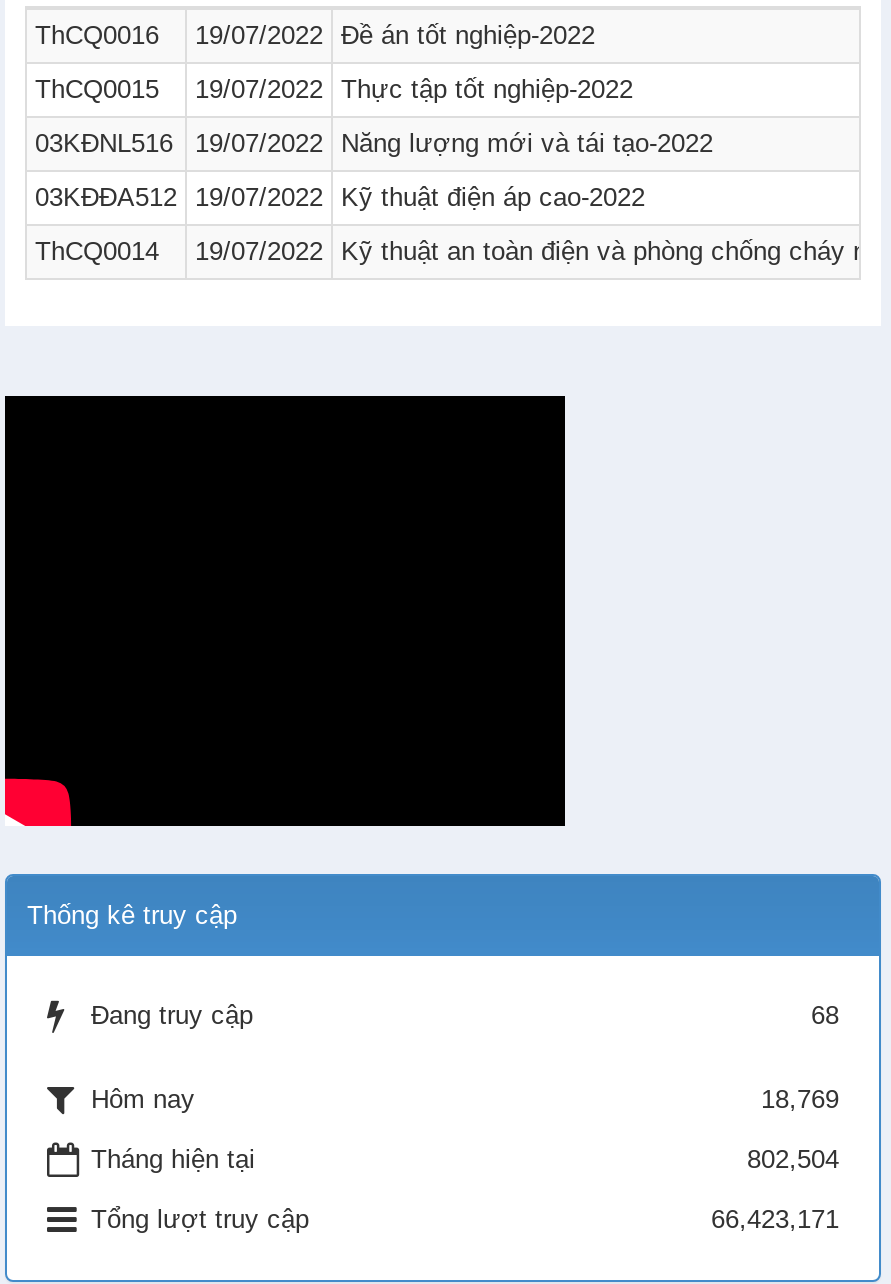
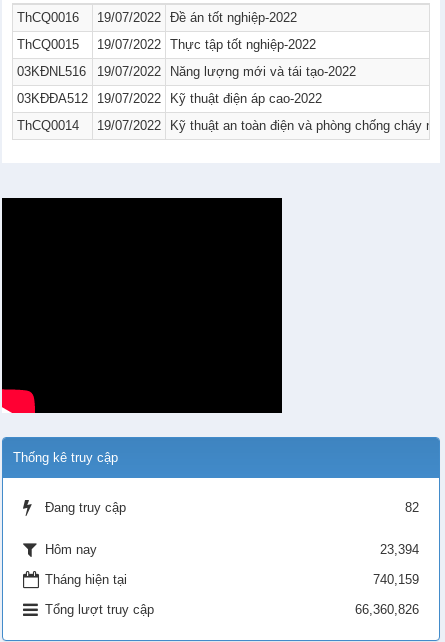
[811,1000,839,1030] 68 -> [405,500,419,515] 82
[761,1084,839,1114] 18,769 -> [380,542,419,557] 23,394
[747,1144,839,1174] 802,504 -> [373,572,419,587] 740,159
[711,1204,839,1234] 66,423,171 -> [355,602,419,617] 66,360,826

